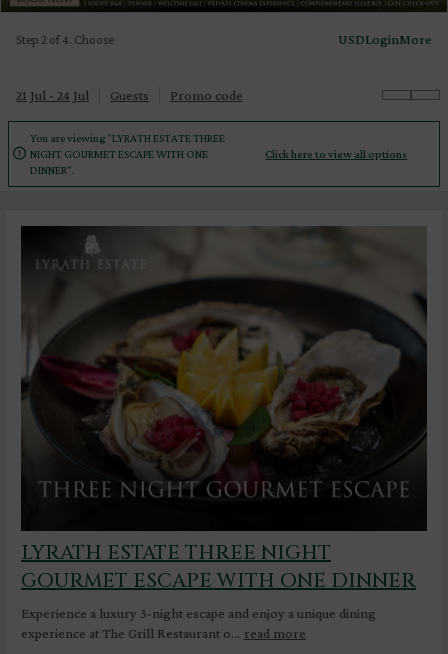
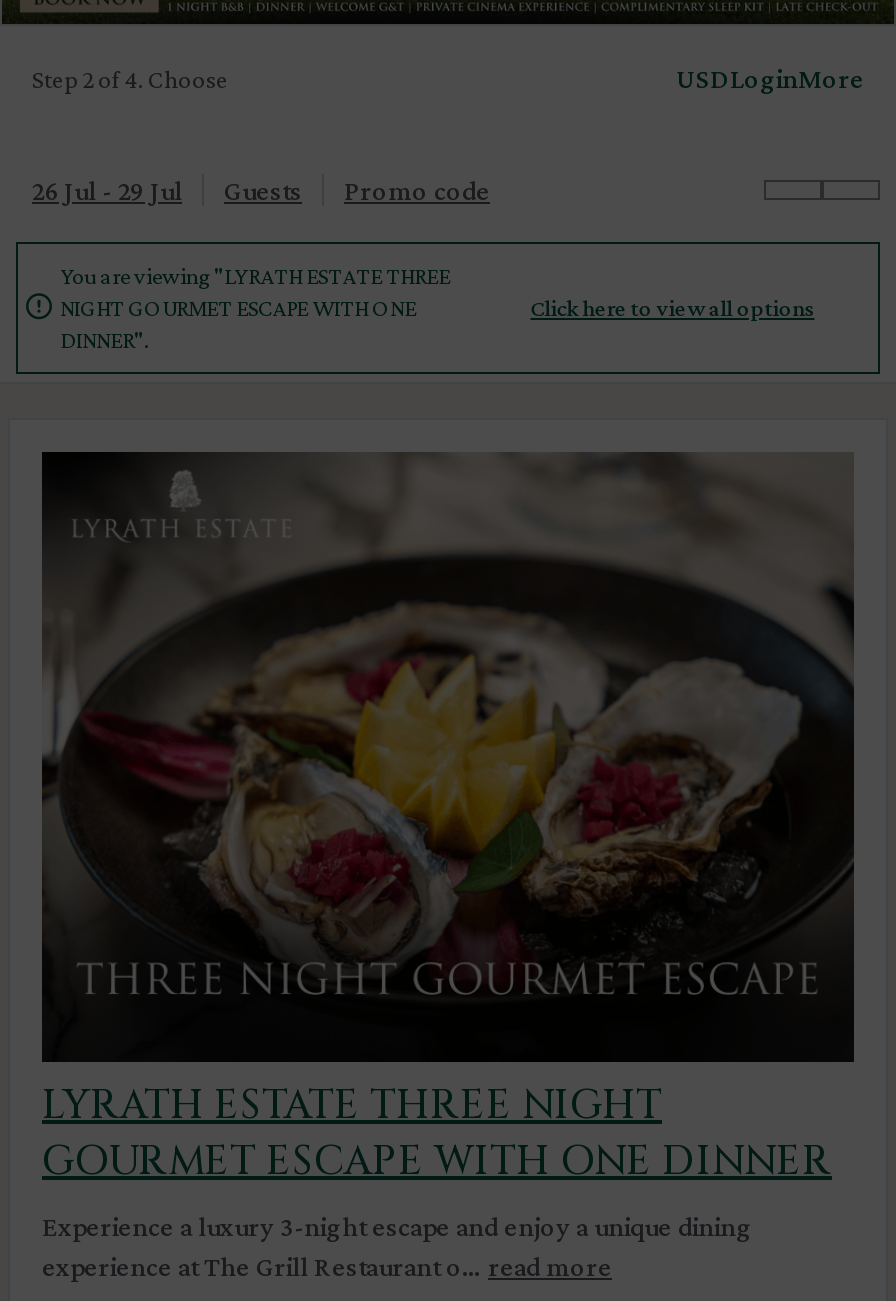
[16,87,243,103] 21 Jul - 24 Jul Guests Promo code -> [32,174,490,206] 26 Jul - 29 Jul Guests Promo code

